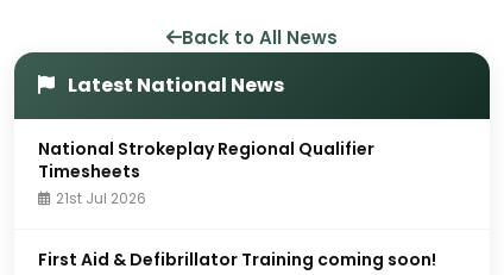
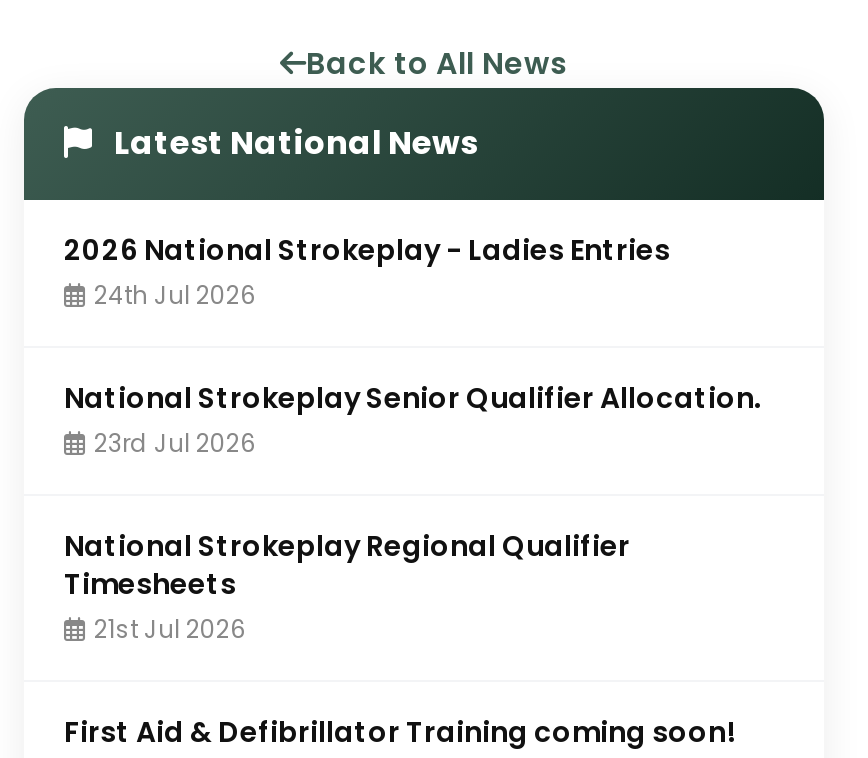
none -> [64,230,762,460] 2026 National Strokeplay - Ladies Entries | 24th Jul 2026 | National Strokeplay Senior Qualifier Allocation. | 23rd Jul 2026

